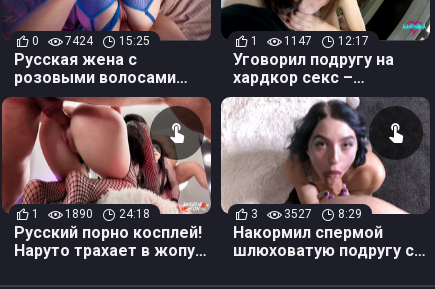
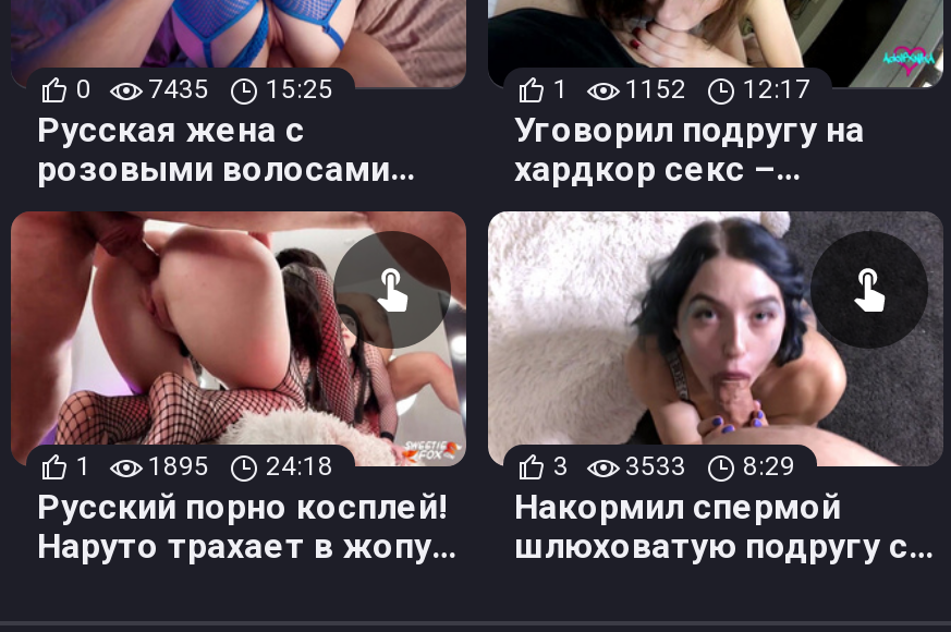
[32,33,150,47] 0 7424 15:25 -> [76,73,333,104] 0 7435 15:25
[251,33,369,47] 1 1147 12:17 -> [553,73,810,104] 1 1152 12:17
[32,207,150,221] 1 1890 24:18 -> [76,451,333,482] 1 1895 24:18
[251,207,362,221] 3 3527 8:29 -> [553,451,795,482] 3 3533 8:29

